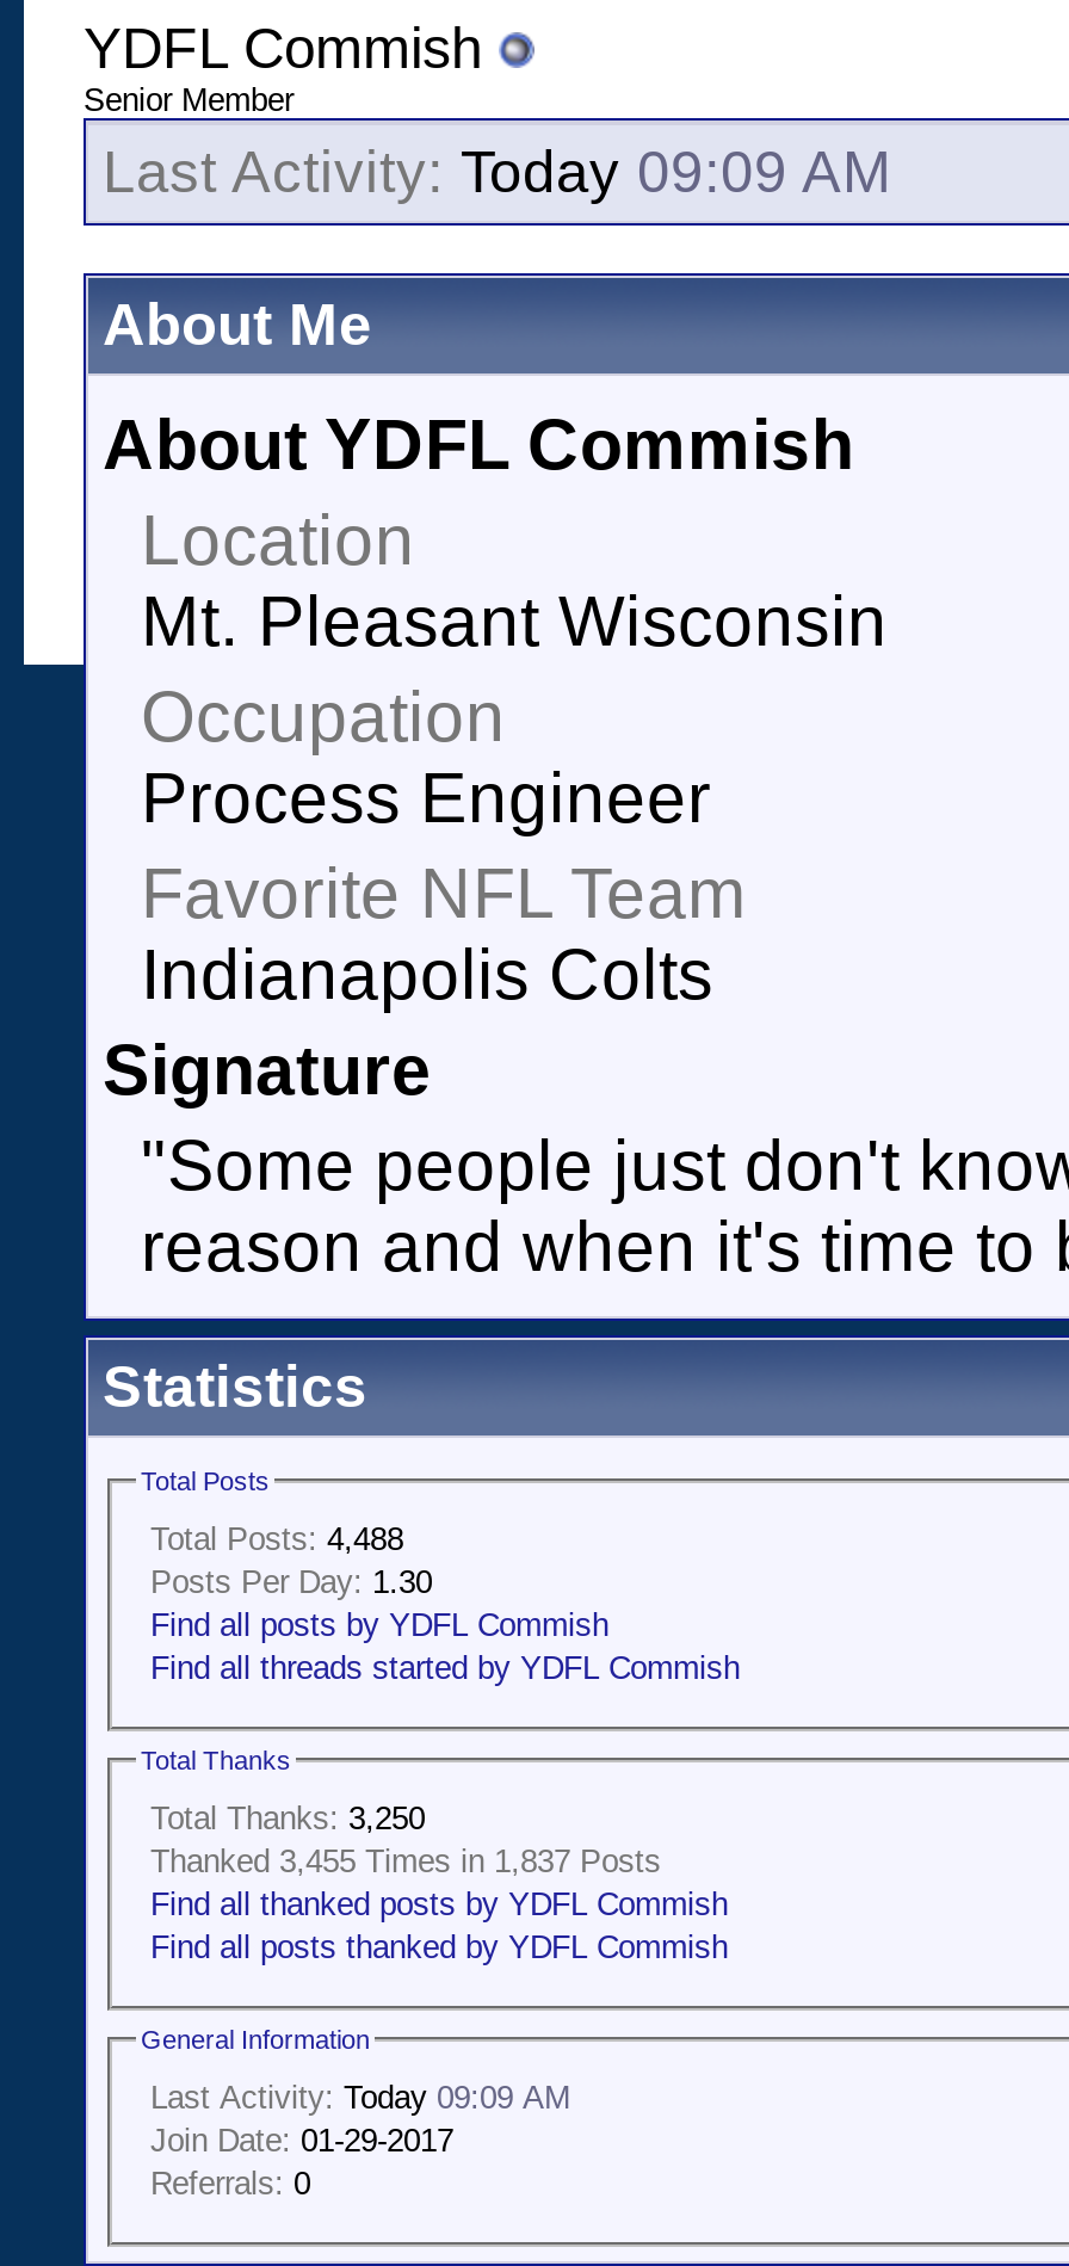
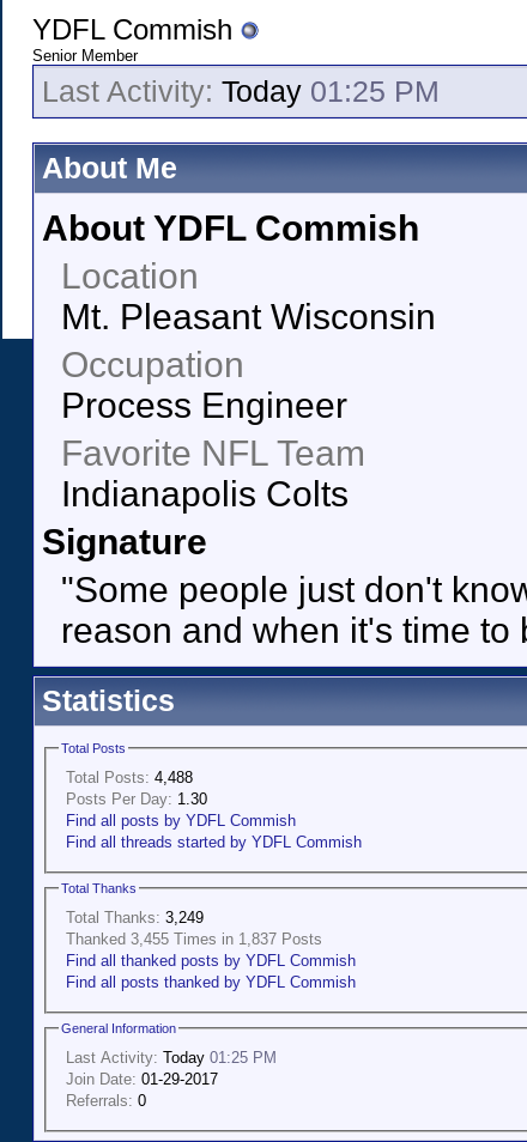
[103,140,892,204] Last Activity: Today 09:09 AM -> [42,75,440,108] Last Activity: Today 01:25 PM
[150,1800,425,1835] Total Thanks: 3,250 -> [66,908,204,926] Total Thanks: 3,249
[150,2079,570,2115] Last Activity: Today 09:09 AM -> [66,1048,277,1066] Last Activity: Today 01:25 PM

